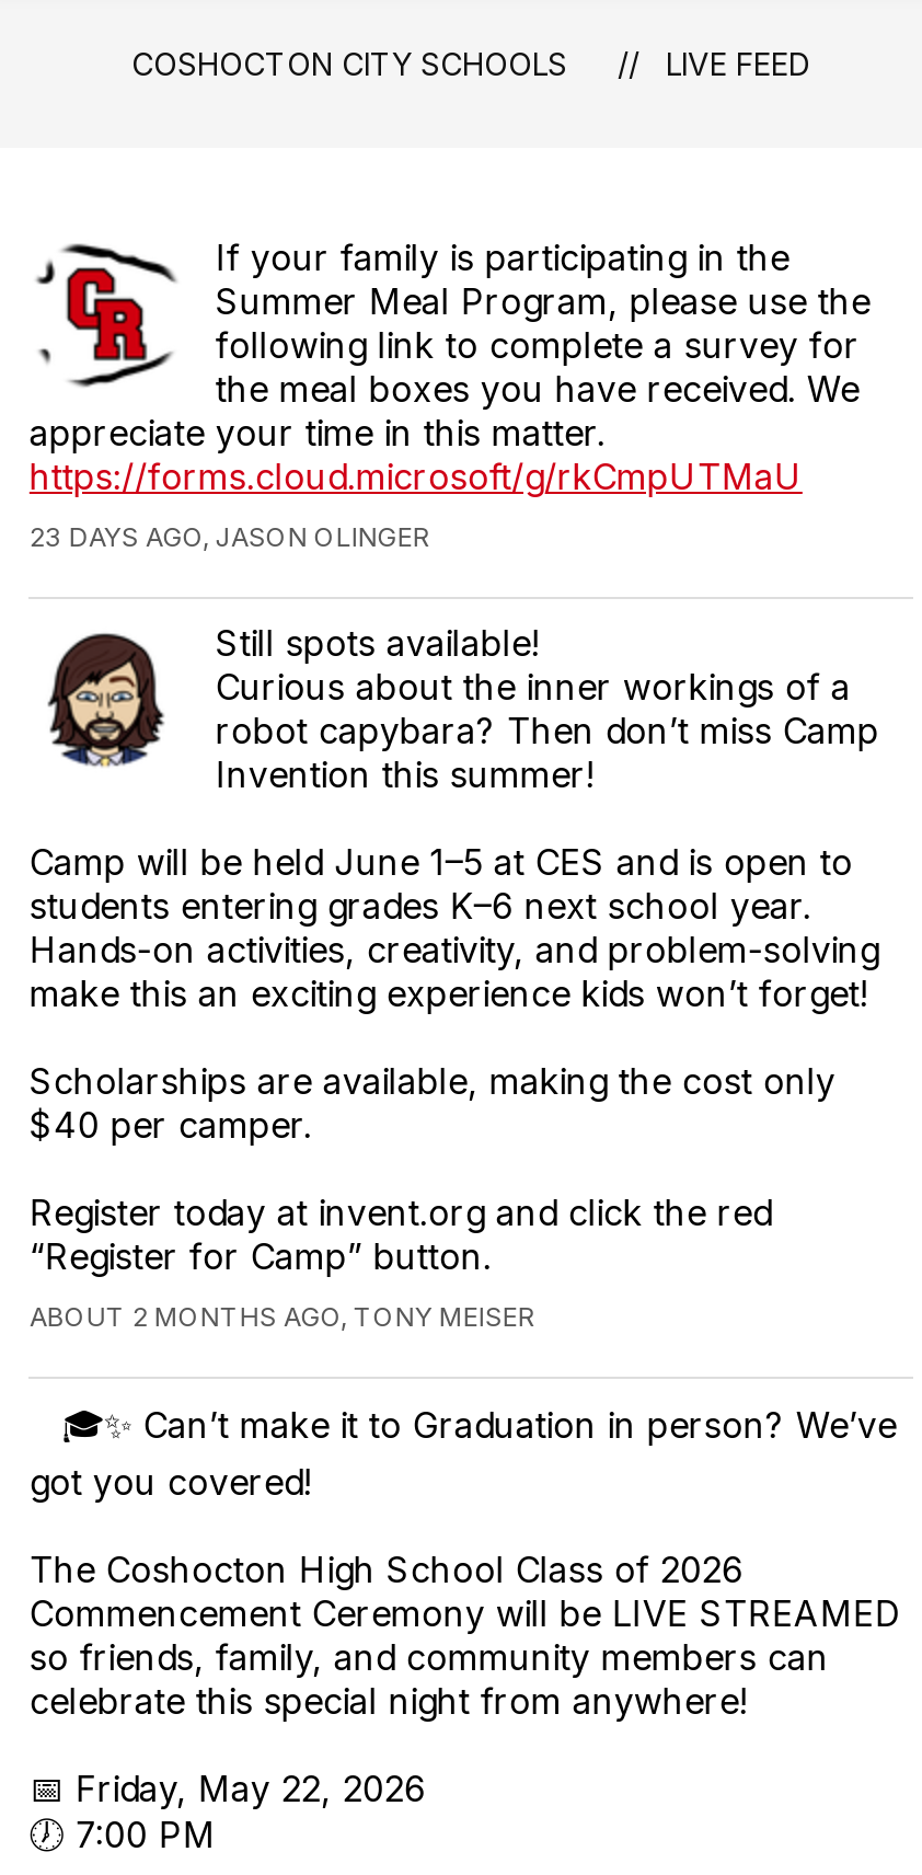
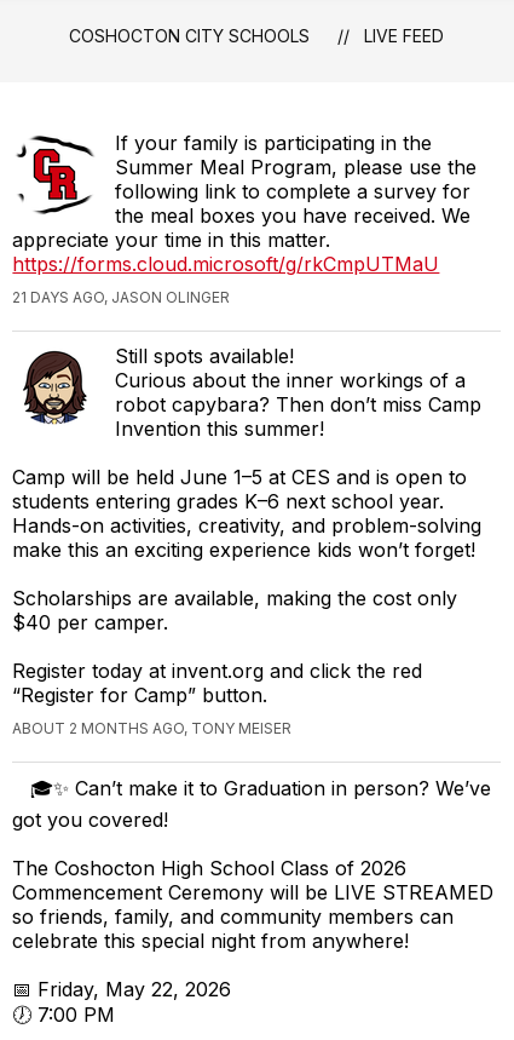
[29,520,430,553] 23 DAYS AGO, JASON OLINGER -> [13,288,230,306] 21 DAYS AGO, JASON OLINGER

